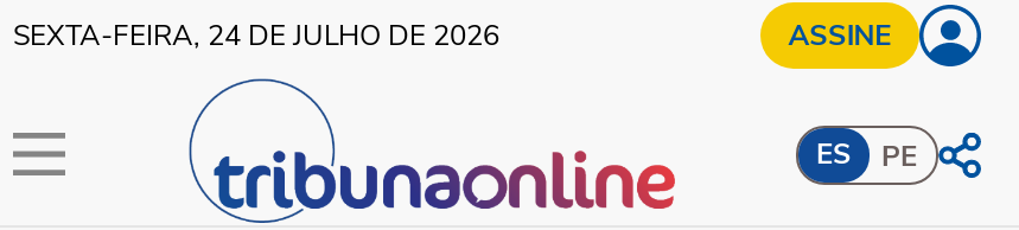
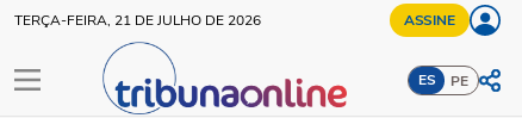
[13,17,499,55] SEXTA-FEIRA, 24 DE JULHO DE 2026 -> [14,11,261,30] TERÇA-FEIRA, 21 DE JULHO DE 2026

